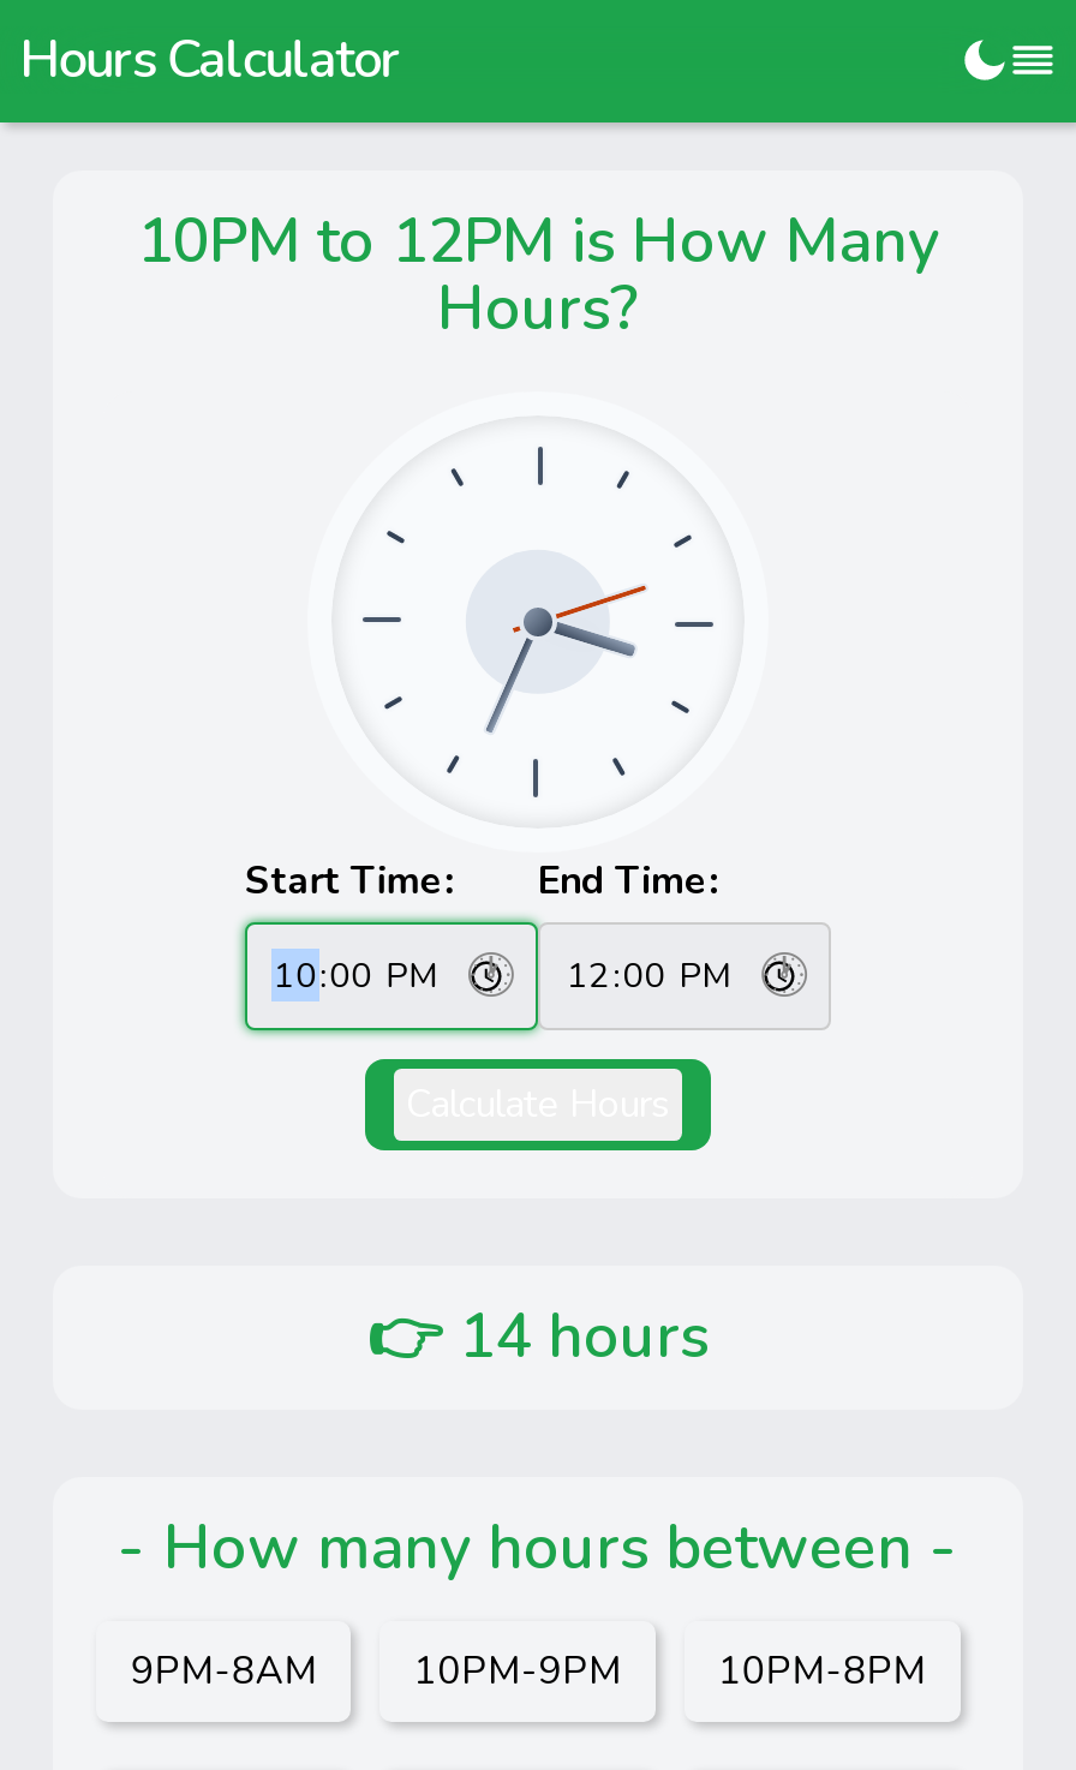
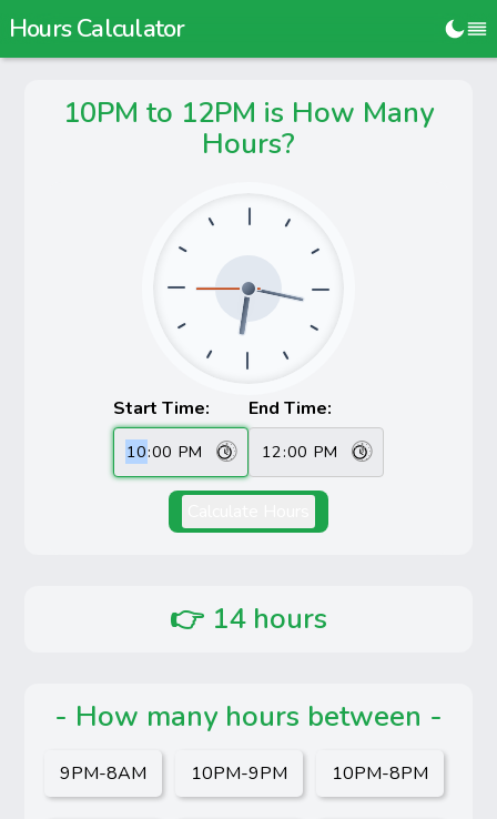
[428,584,656,735] [image] -> [195,272,304,338] [image]

